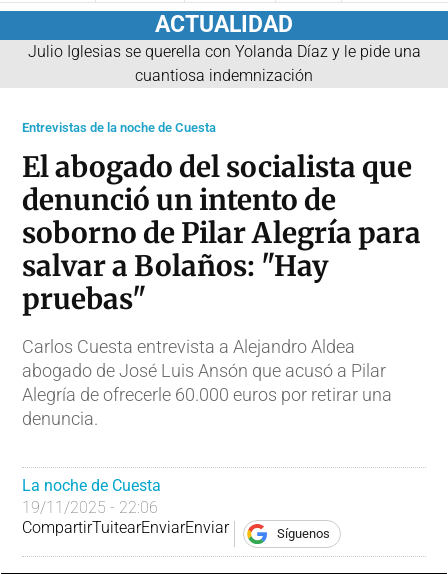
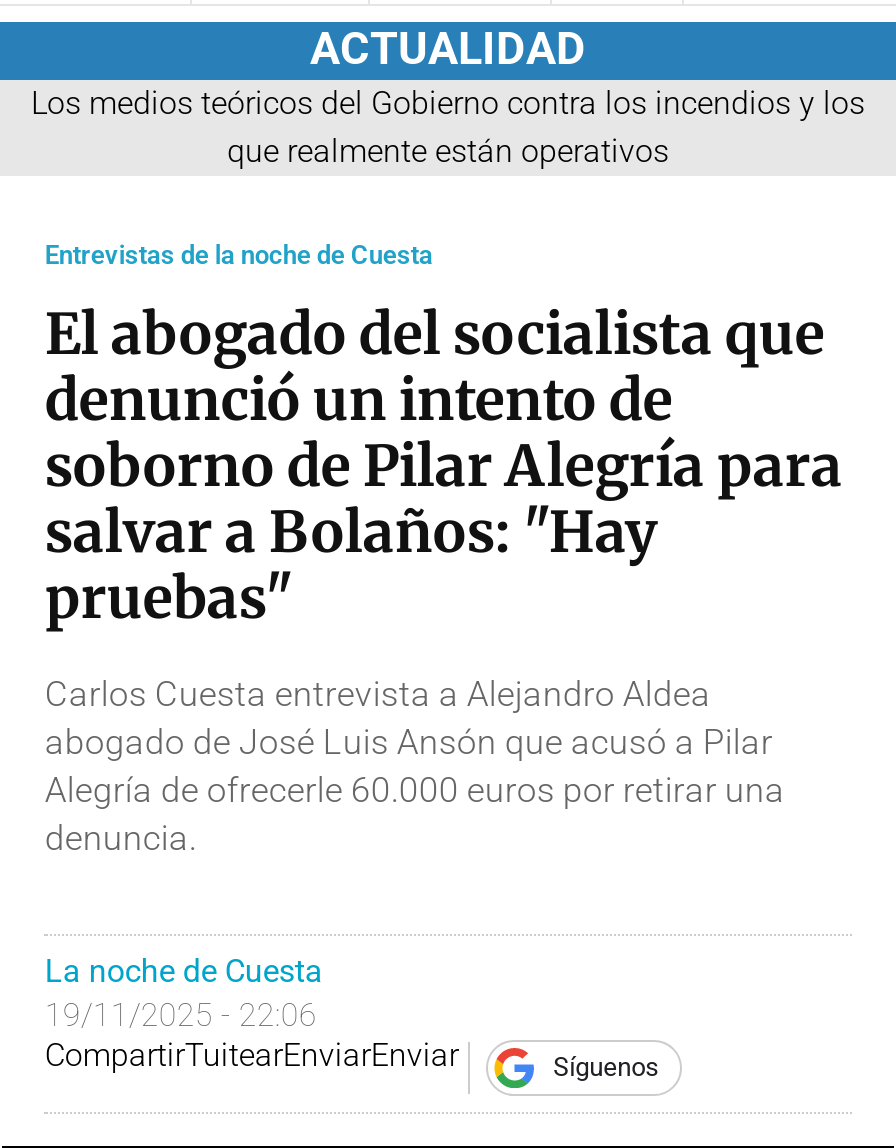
[27,42,420,85] Julio Iglesias se querella con Yolanda Díaz y le pide una | cuantiosa indemnización -> [31,83,865,169] Los medios teóricos del Gobierno contra los incendios y los | que realmente están operativos

